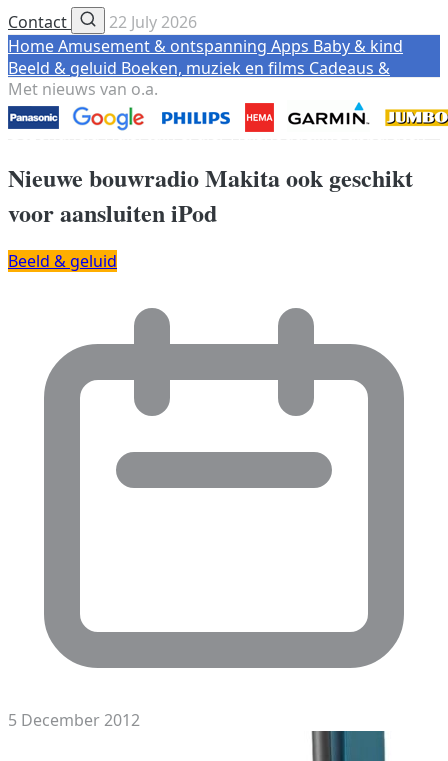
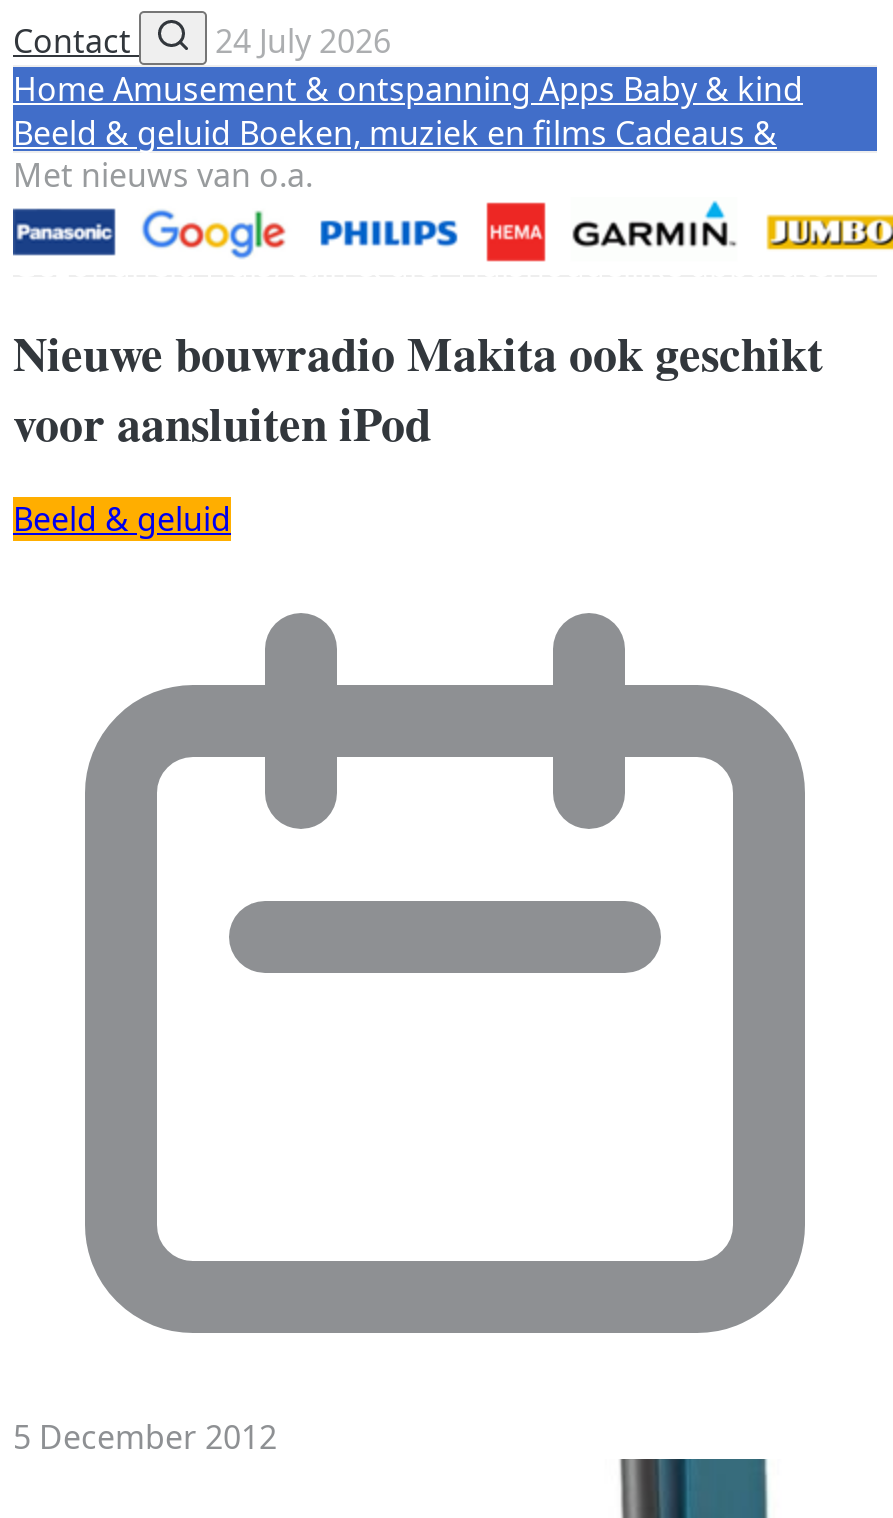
[8,11,197,33] Contact 22 July 2026 -> [13,19,391,63] Contact 24 July 2026

